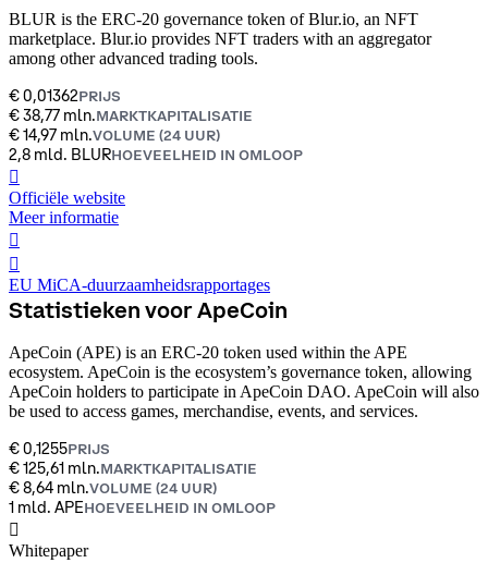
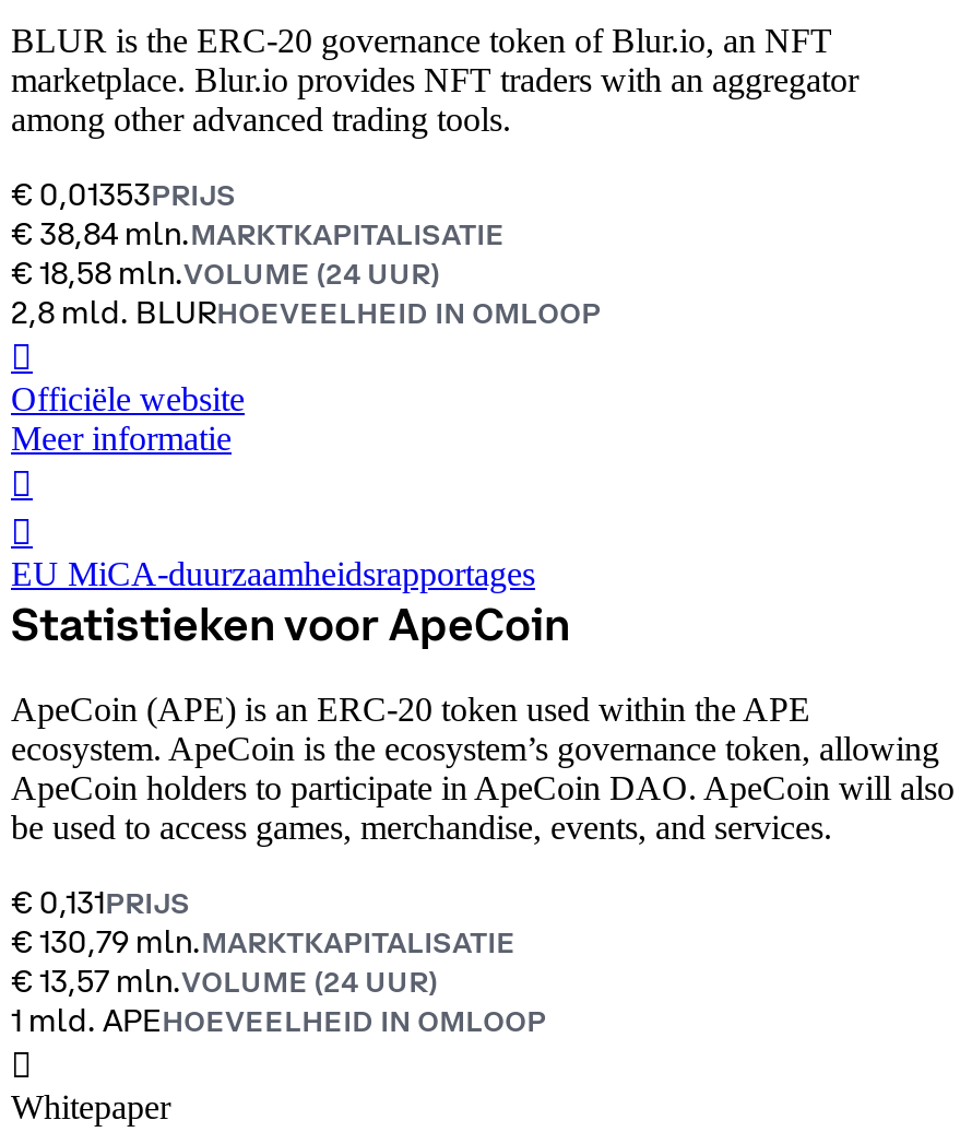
[9,86,121,105] € 0,01362PRIJS -> [11,174,236,214] € 0,01353PRIJS
[9,105,253,125] € 38,77 mln.MARKTKAPITALISATIE -> [11,214,505,253] € 38,84 mln.MARKTKAPITALISATIE
[9,125,220,145] € 14,97 mln.VOLUME (24 UUR) -> [11,253,439,292] € 18,58 mln.VOLUME (24 UUR)
[9,439,110,458] € 0,1255PRIJS -> [11,882,190,922] € 0,131PRIJS
[9,458,257,478] € 125,61 mln.MARKTKAPITALISATIE -> [11,922,515,961] € 130,79 mln.MARKTKAPITALISATIE
[9,478,217,497] € 8,64 mln.VOLUME (24 UUR) -> [11,961,437,1000] € 13,57 mln.VOLUME (24 UUR)

